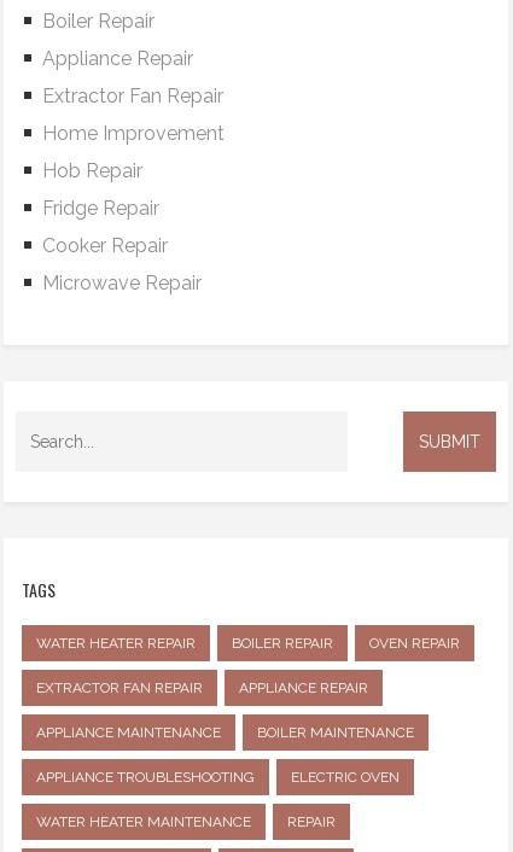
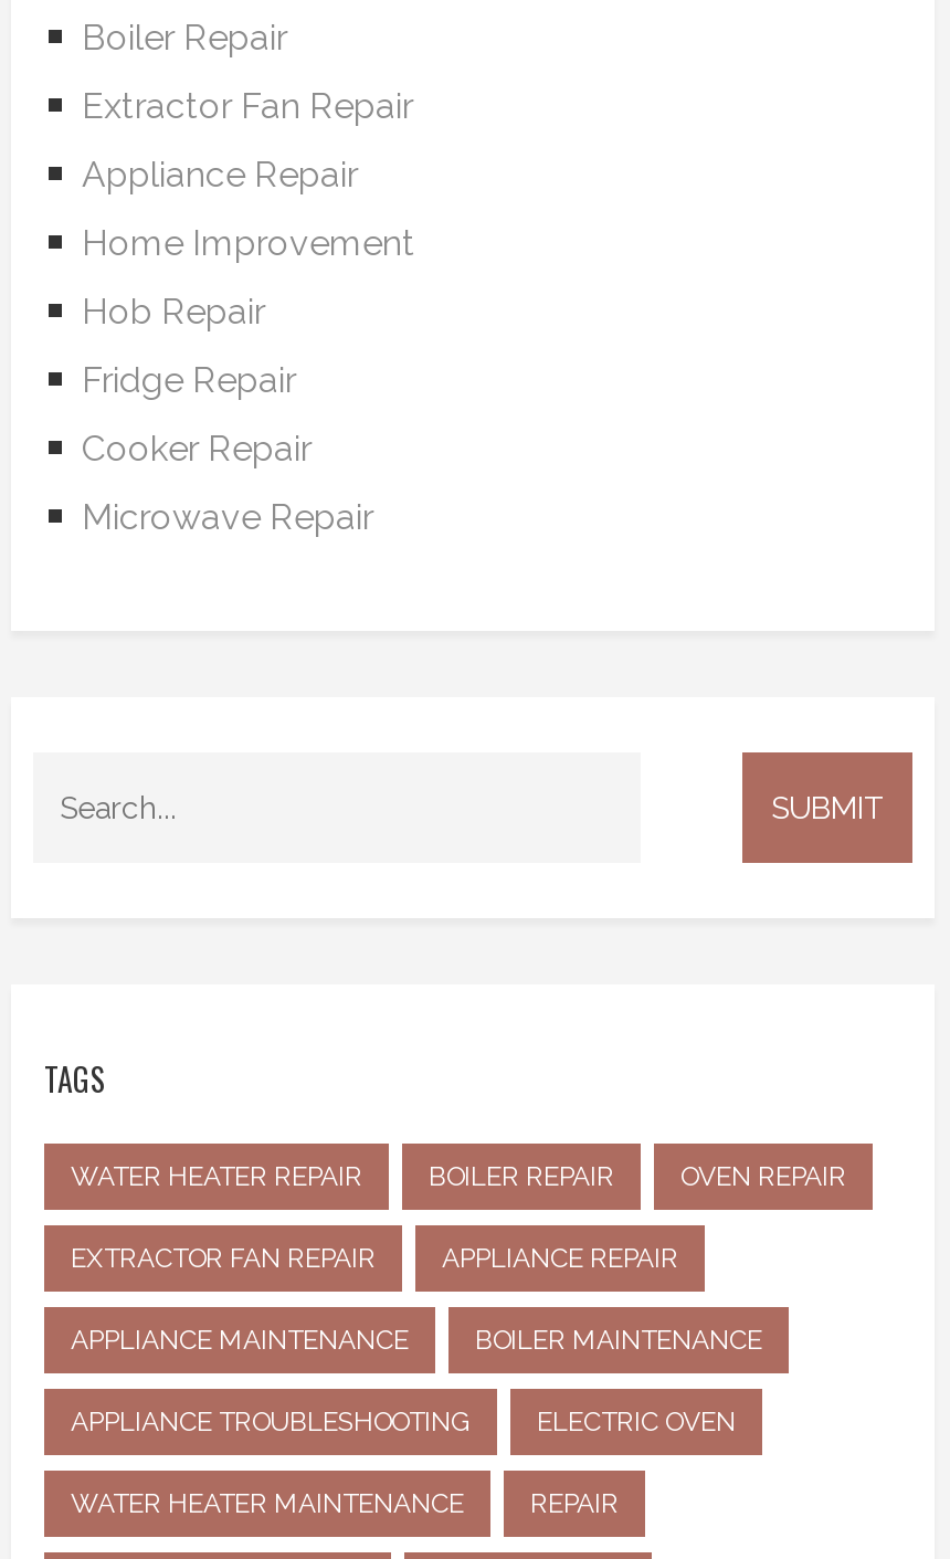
moved [42,48,193,70] -> [82,154,358,196]: Appliance Repair
moved [42,85,223,108] -> [82,86,413,128]: Extractor Fan Repair

